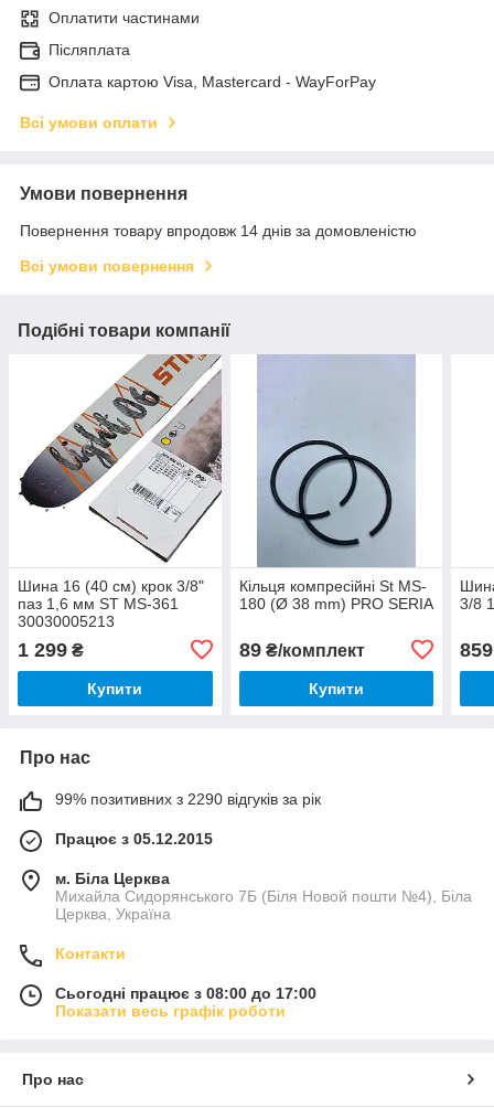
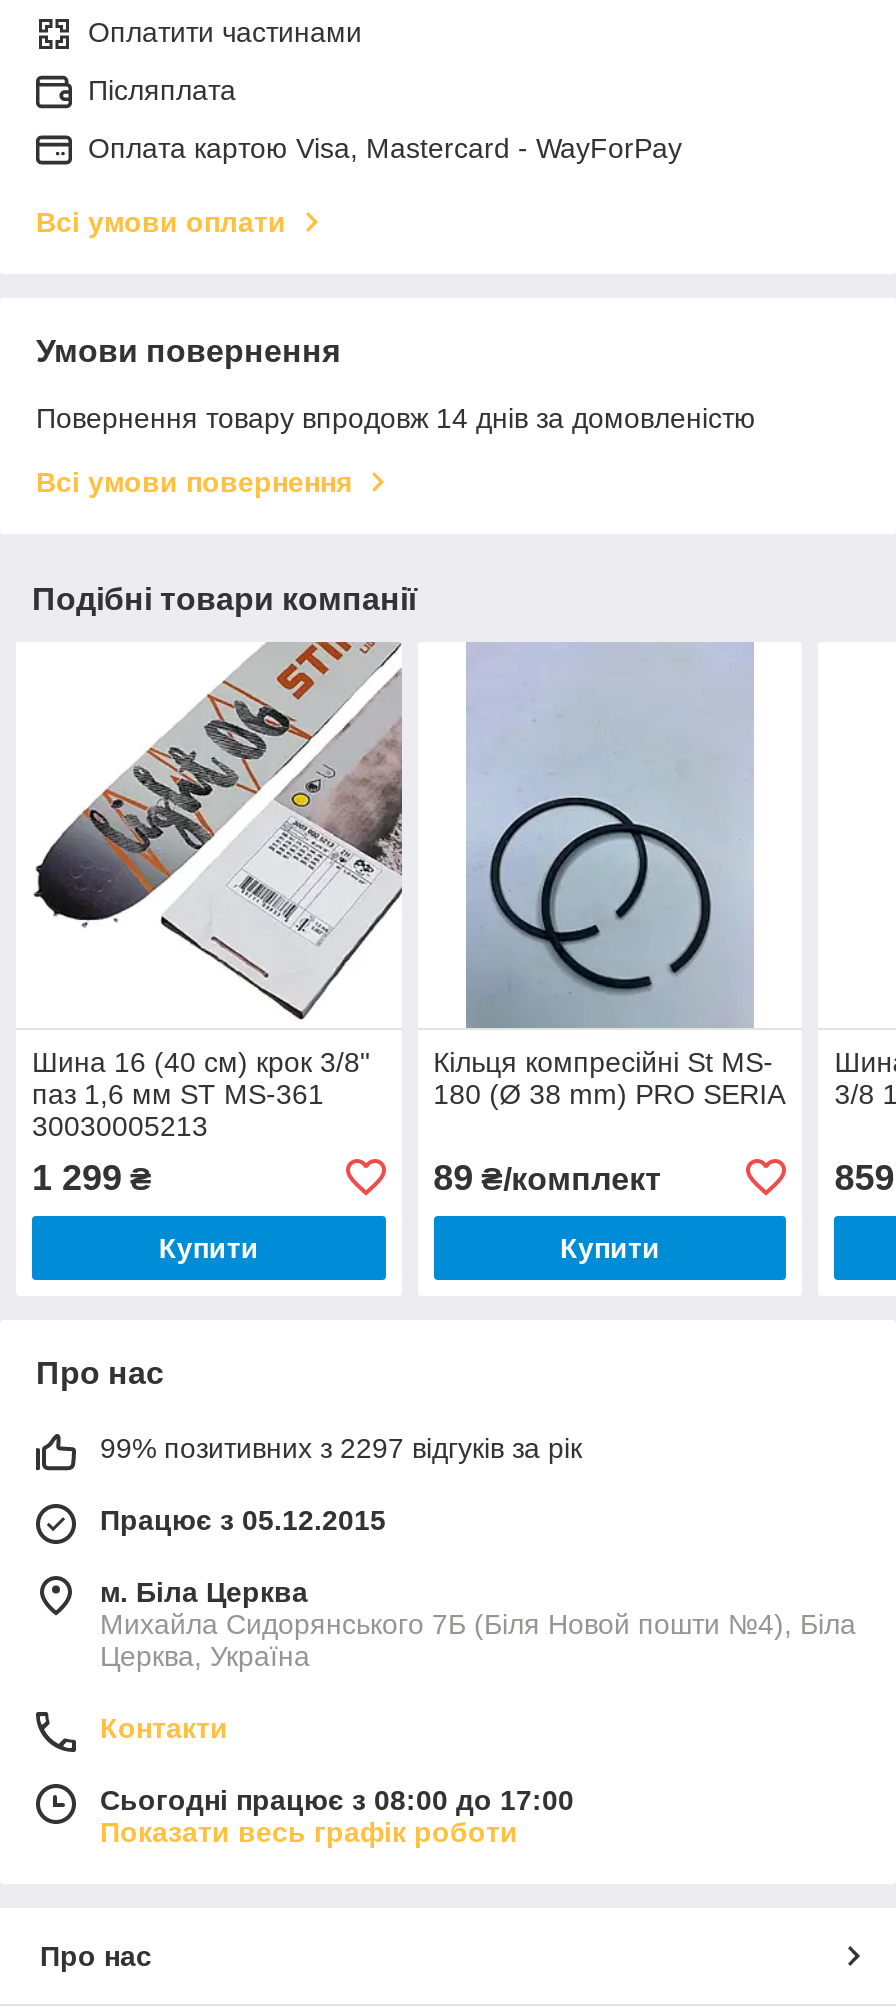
[55,790,321,808] 99% позитивних з 2290 відгуків за рік -> [100,1432,582,1464] 99% позитивних з 2297 відгуків за рік

